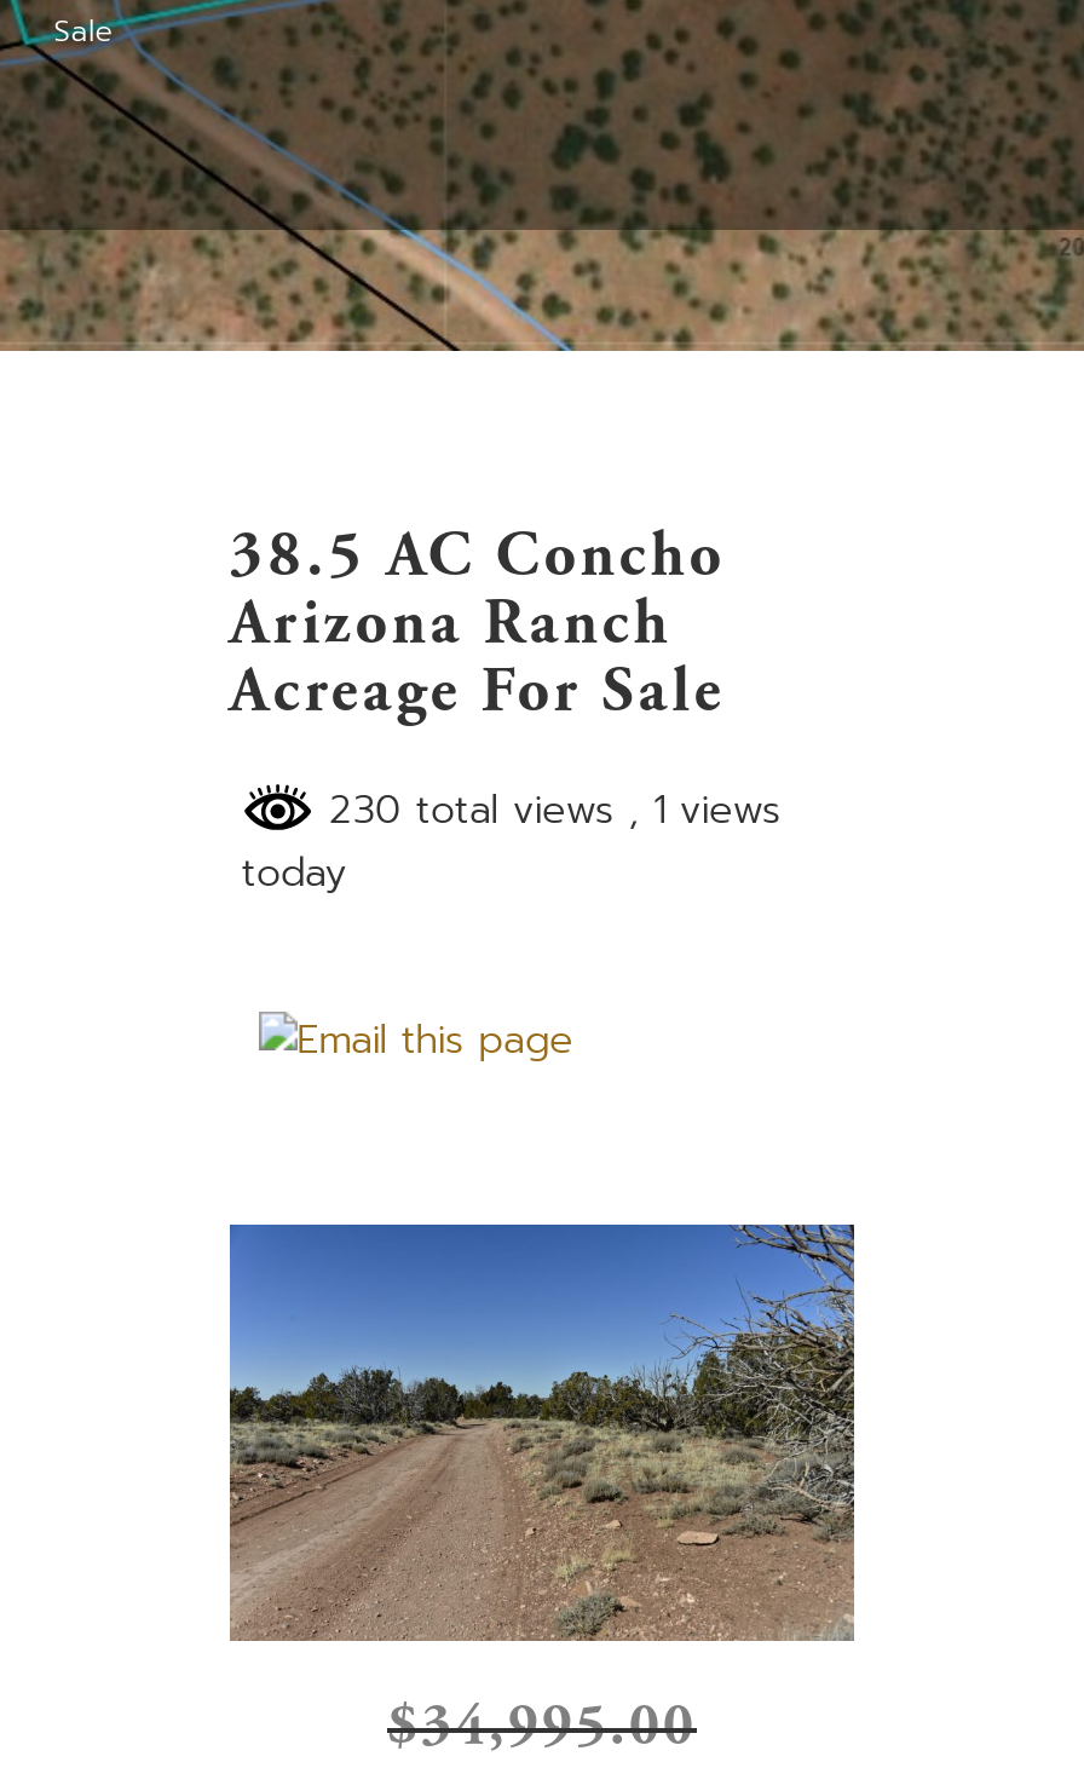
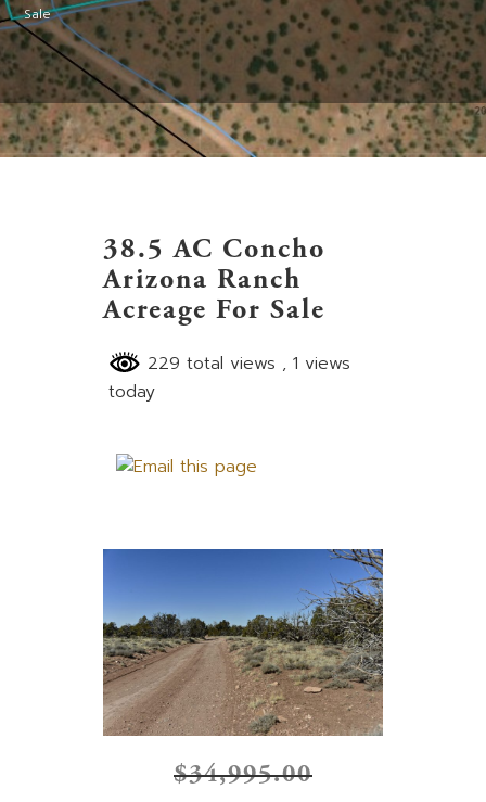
[314,783,781,841] 230 total views, 1 views -> [141,351,350,377] 229 total views, 1 views

